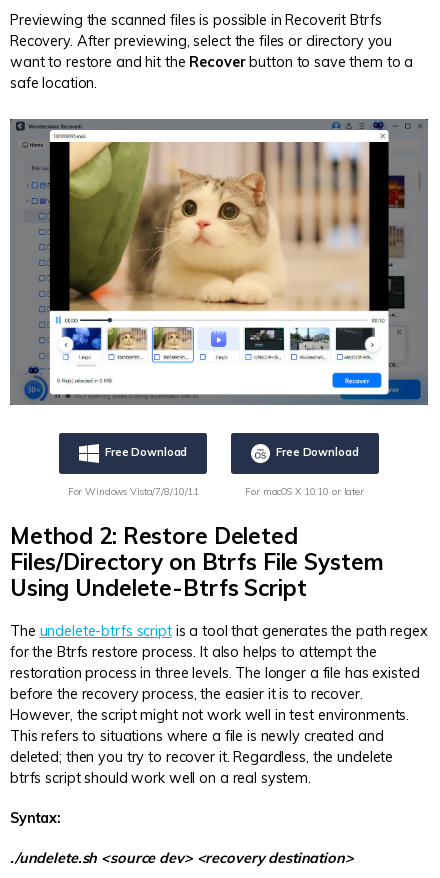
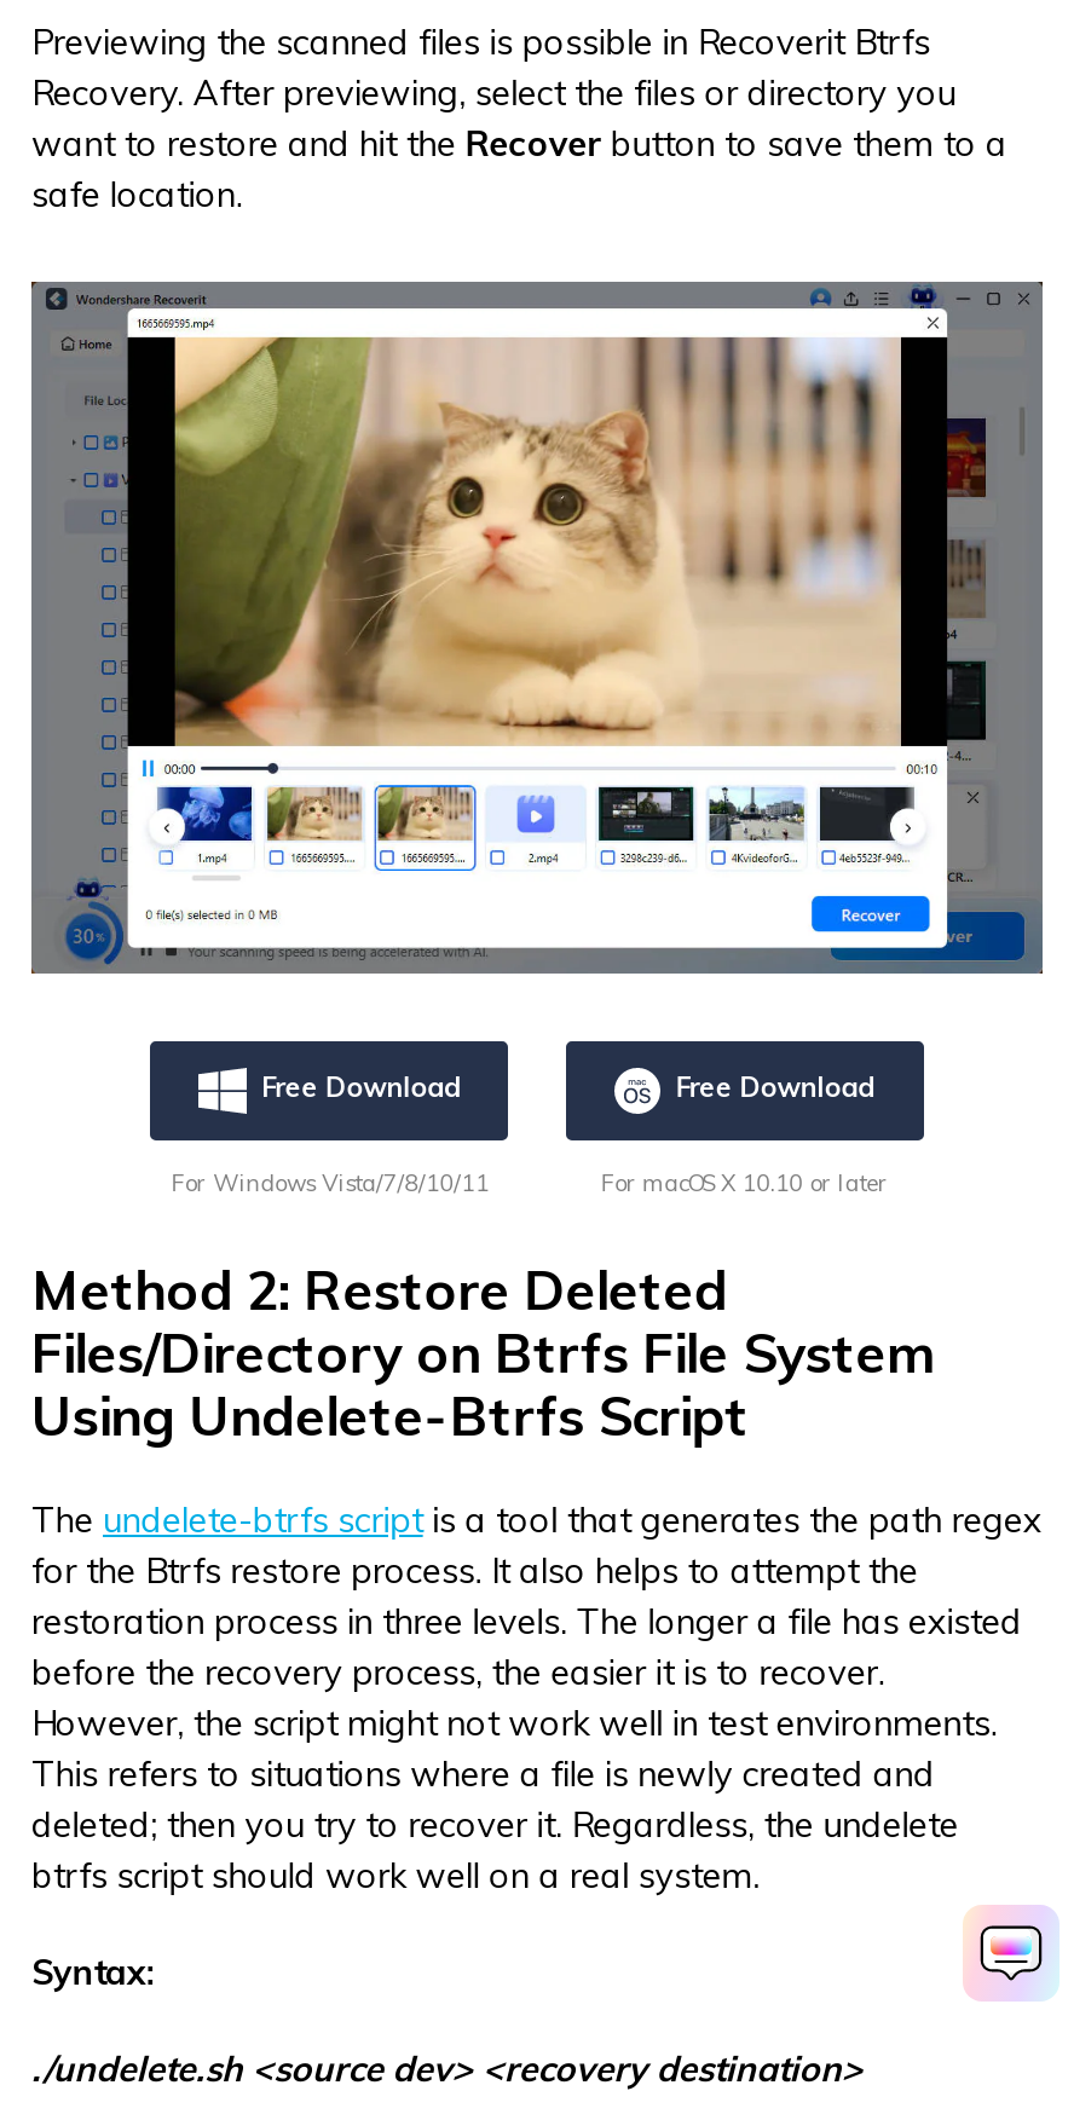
none -> [965,1907,1057,1999] [image]

